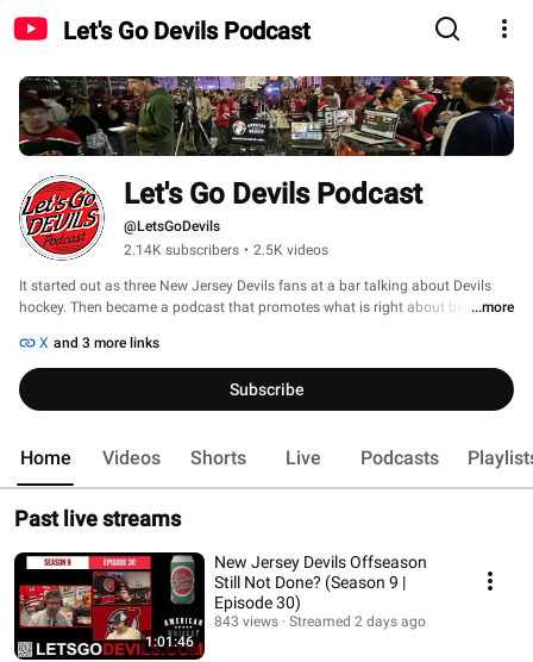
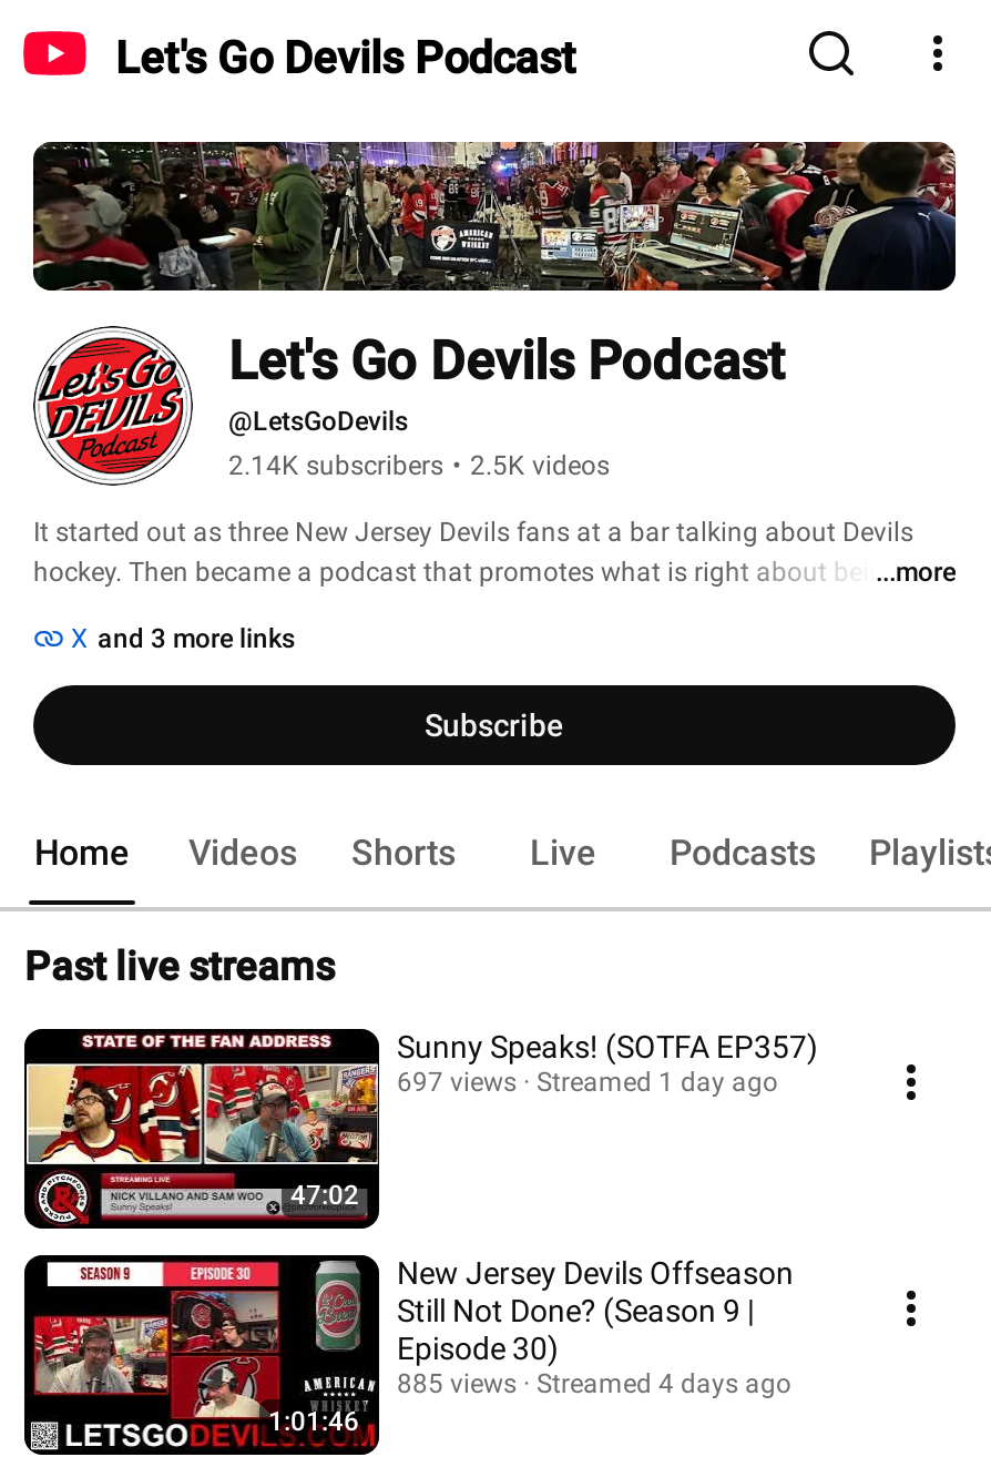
none -> [24,1031,379,1229] [image] | 47:02
none -> [397,1029,818,1098] Sunny Speaks! (SOTFA EP357) | 697 views | Streamed 1 day ago
[214,613,278,630] 843 views -> [397,1368,517,1399] 885 views
[289,613,426,630] Streamed 2 days ago -> [537,1368,791,1399] Streamed 4 days ago

